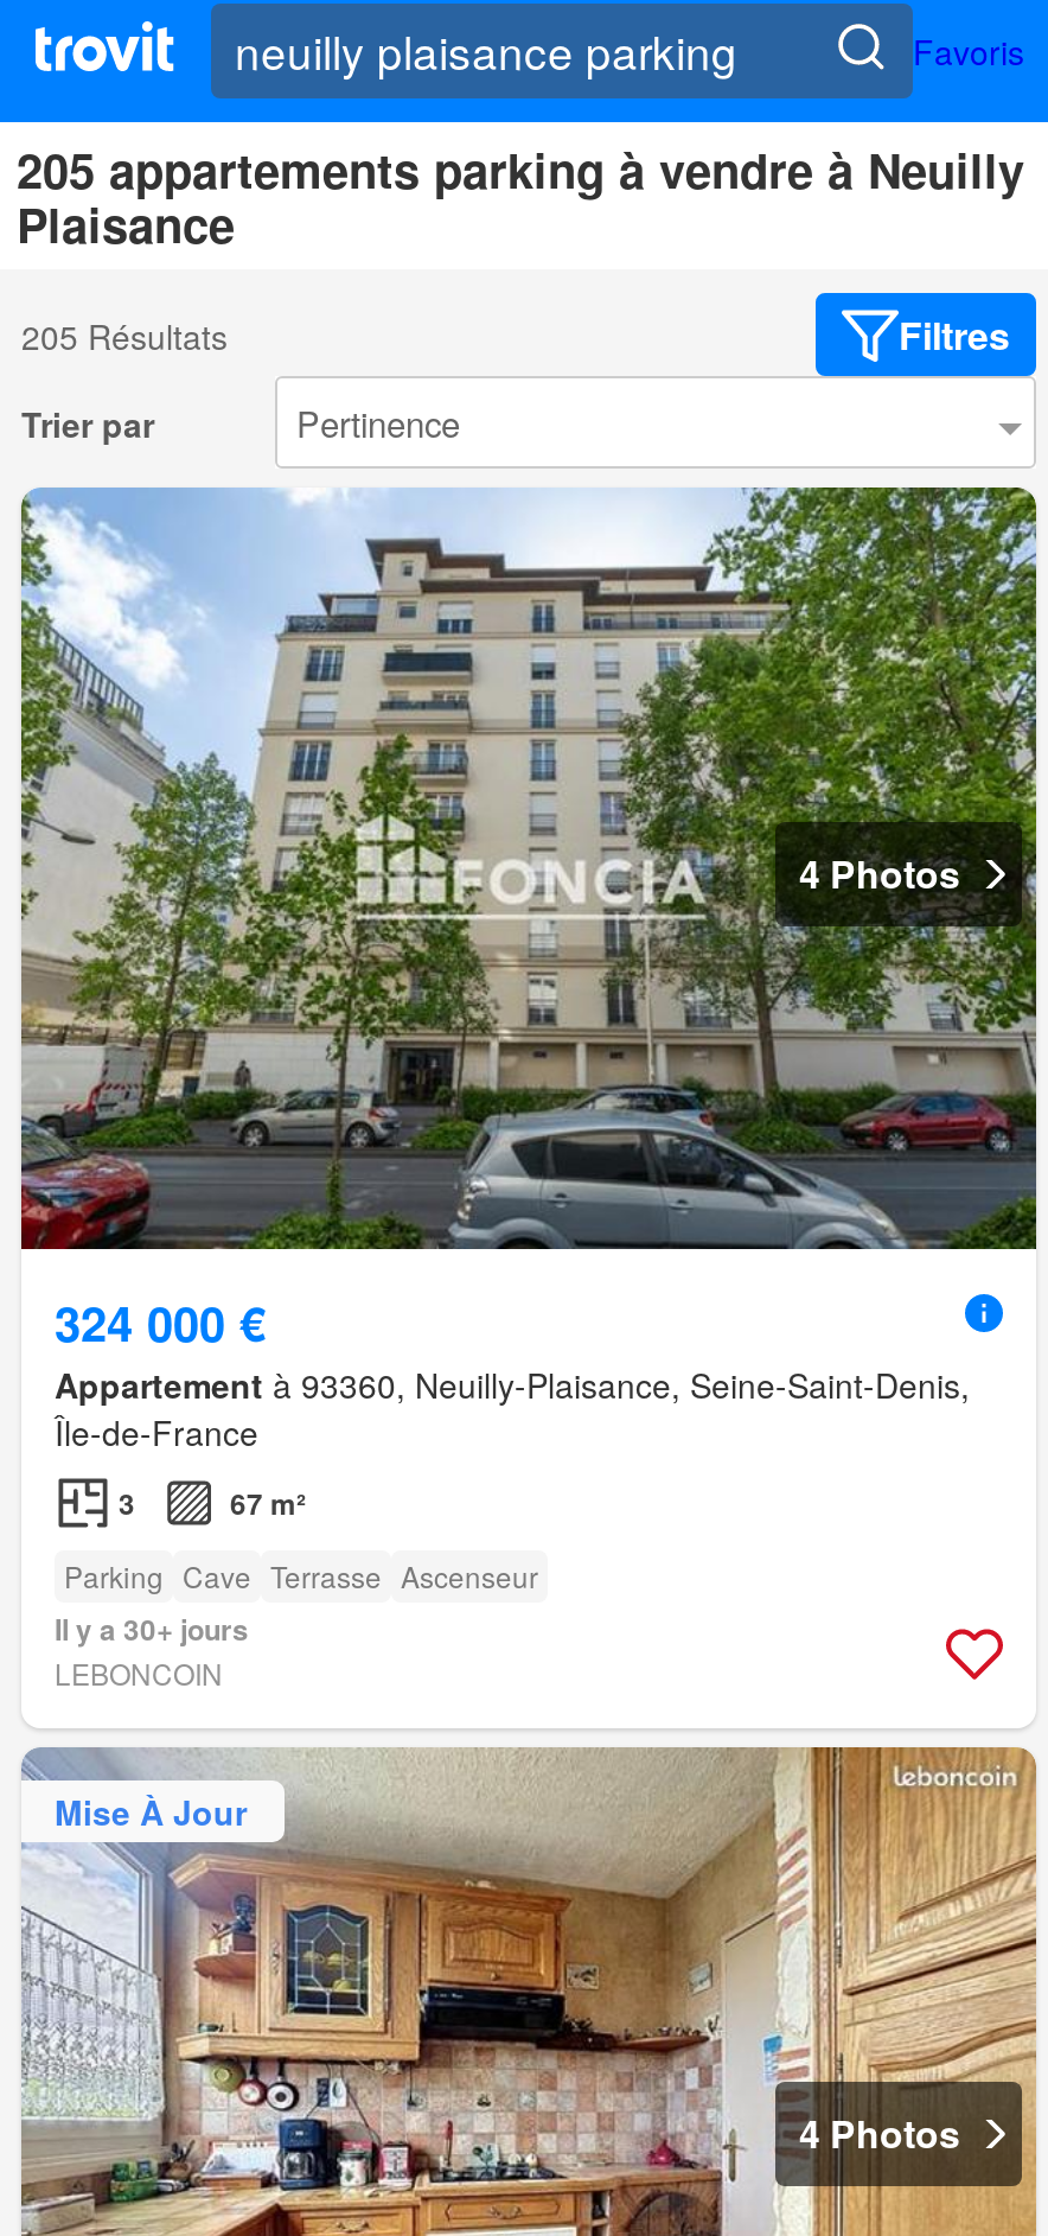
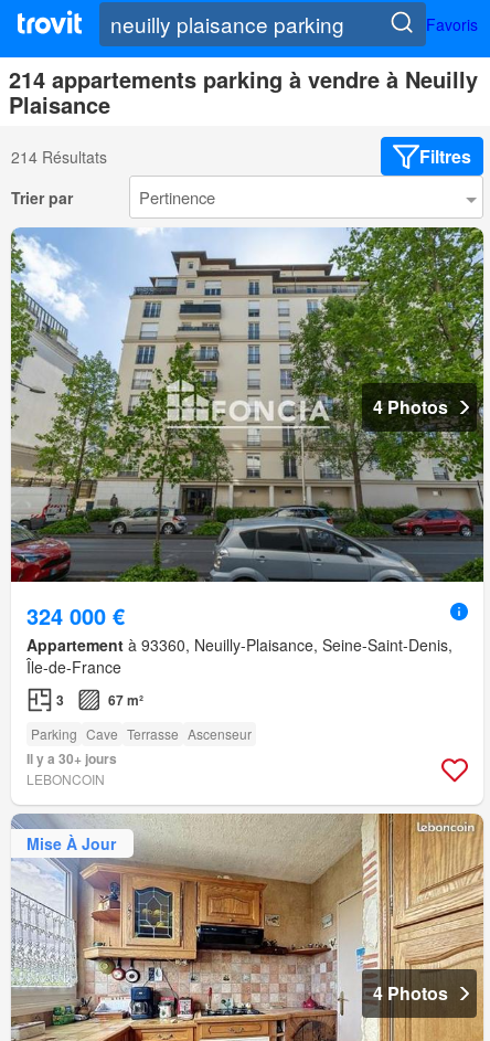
[17,135,1024,204] 205 appartements parking à vendre à Neuilly -> [9,63,478,95] 214 appartements parking à vendre à Neuilly
[21,312,228,359] 205 Résultats -> [11,146,107,168] 214 Résultats

